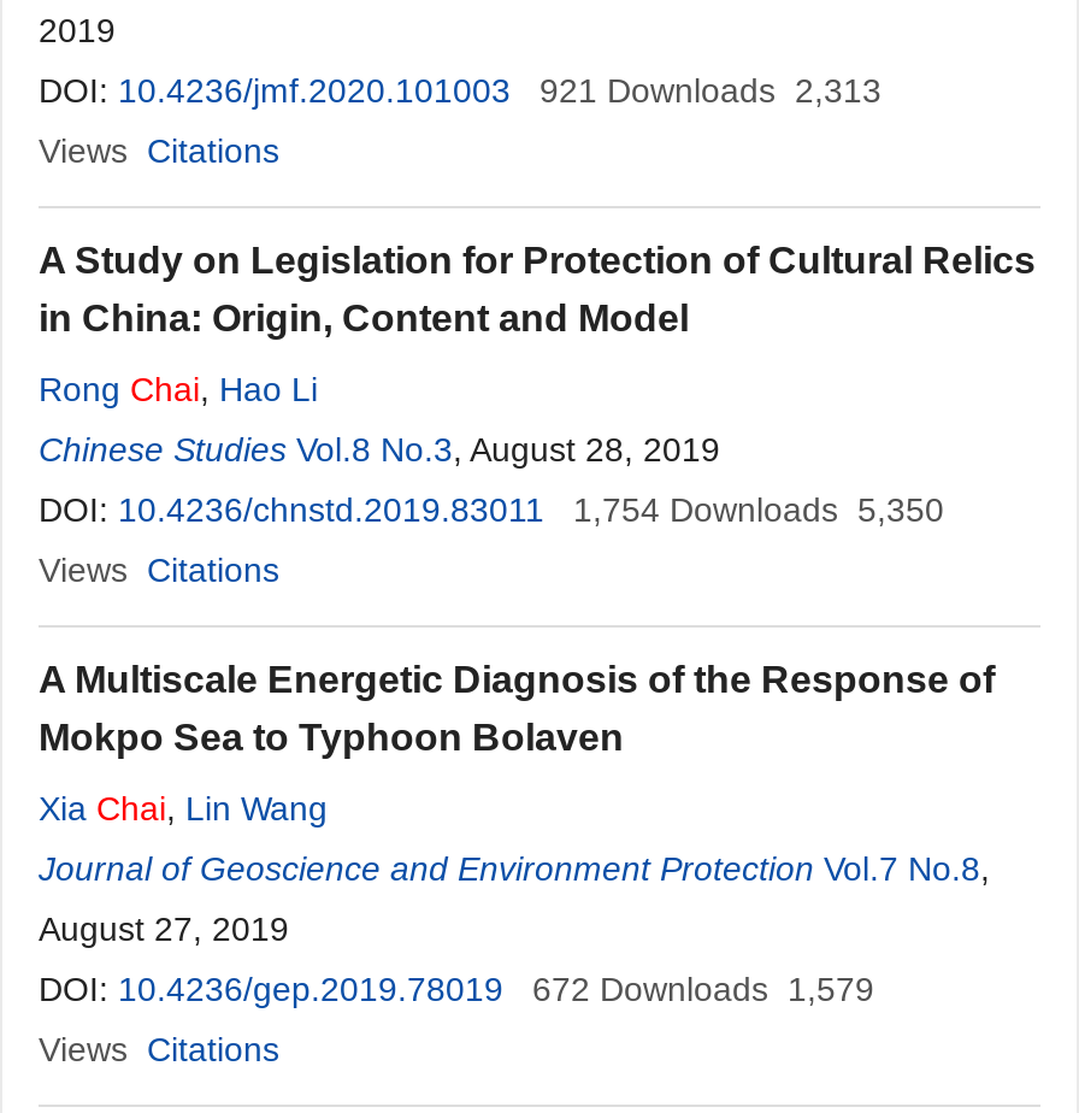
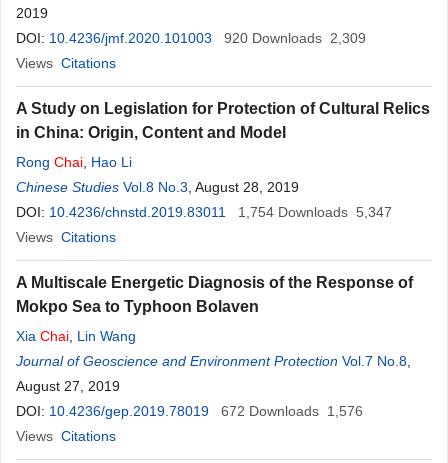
[39,71,882,110] DOI: 10.4236/jmf.2020.101003 921 Downloads 2,313 -> [16,30,366,46] DOI: 10.4236/jmf.2020.101003 920 Downloads 2,309
[39,490,944,529] DOI: 10.4236/chnstd.2019.83011 1,754 Downloads 5,350 -> [16,204,392,220] DOI: 10.4236/chnstd.2019.83011 1,754 Downloads 5,347
[39,970,874,1008] DOI: 10.4236/gep.2019.78019 672 Downloads 1,579 -> [16,403,363,419] DOI: 10.4236/gep.2019.78019 672 Downloads 1,576

